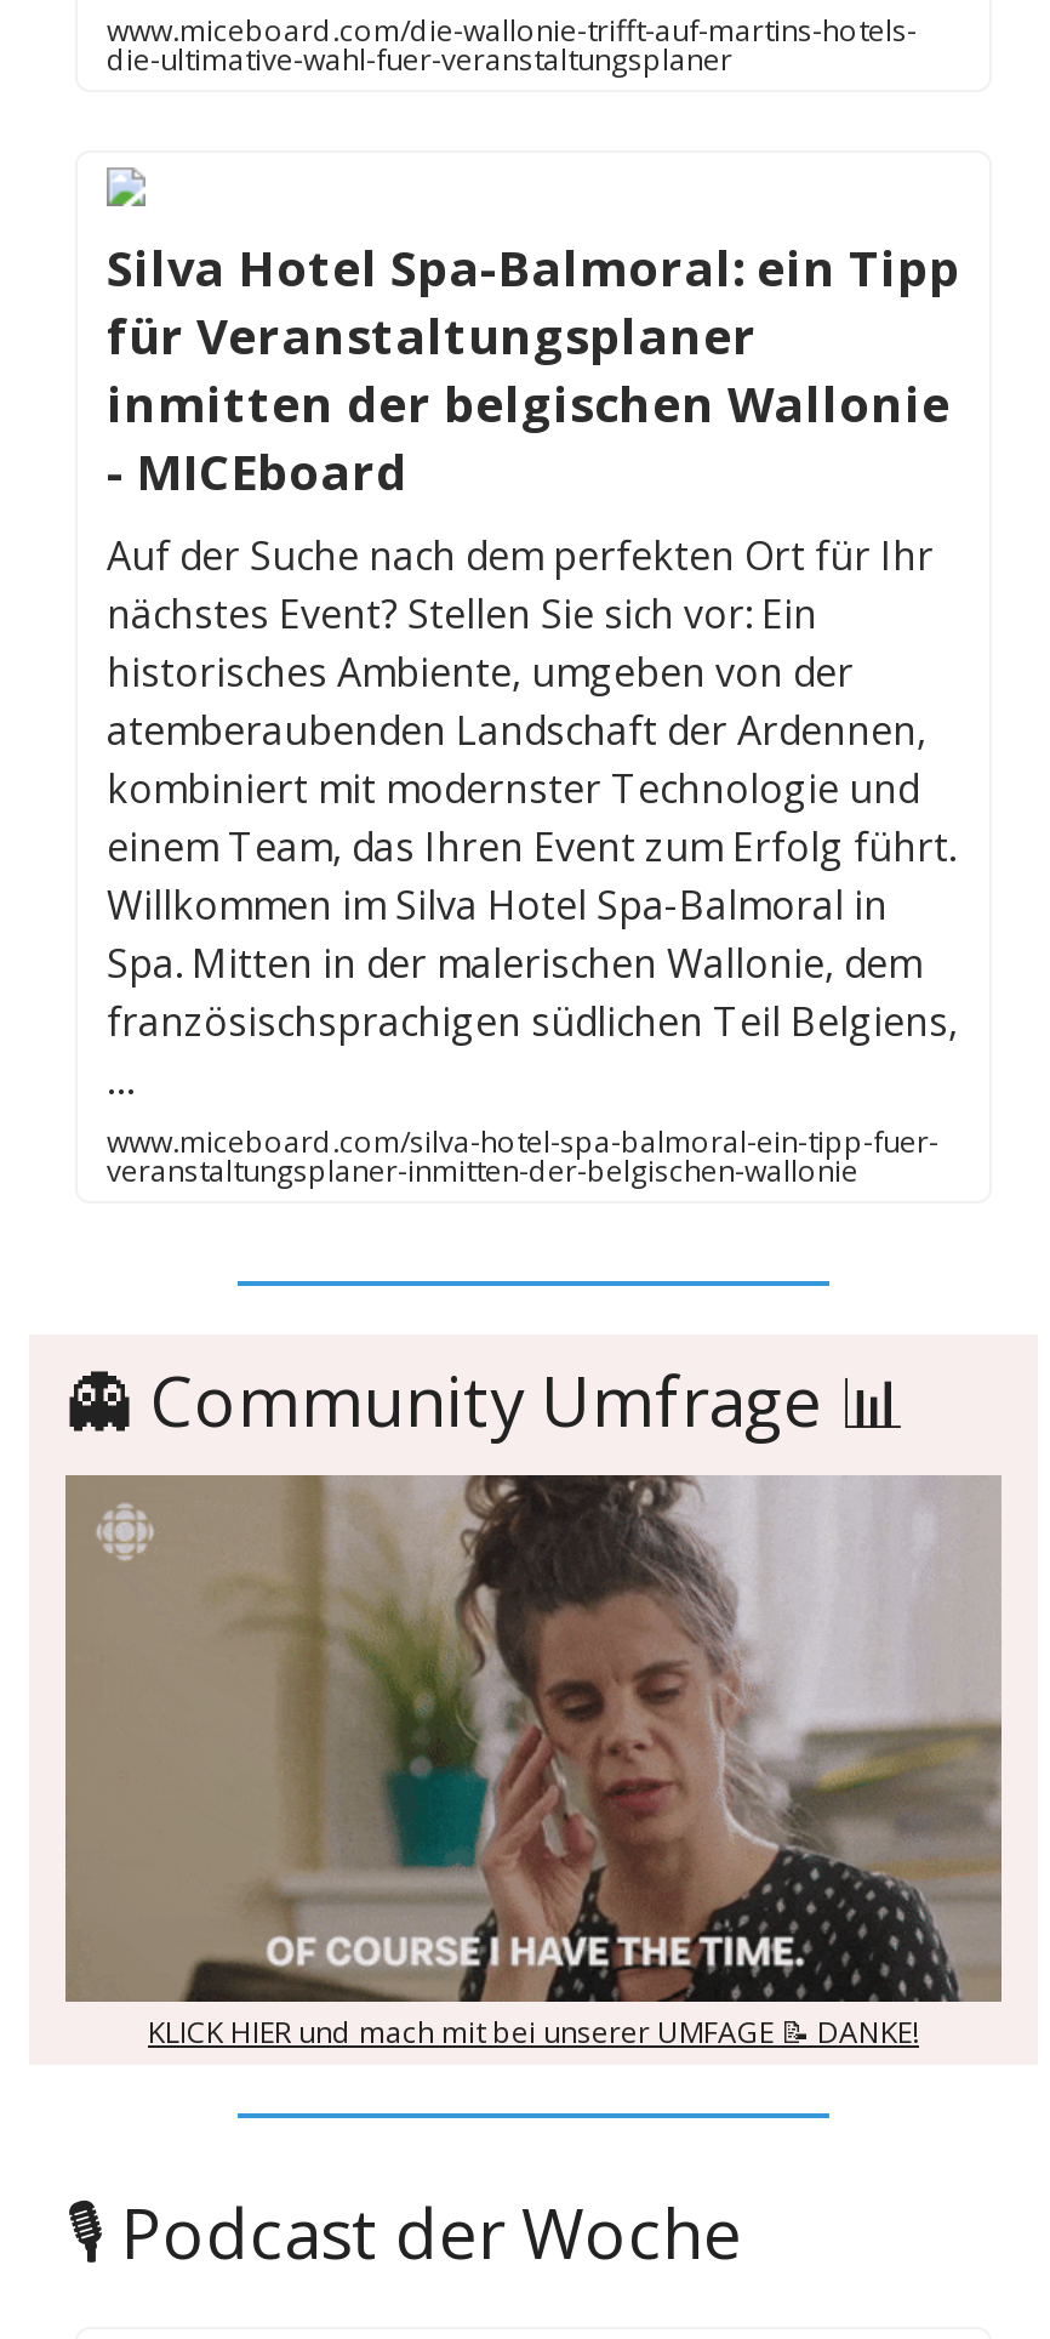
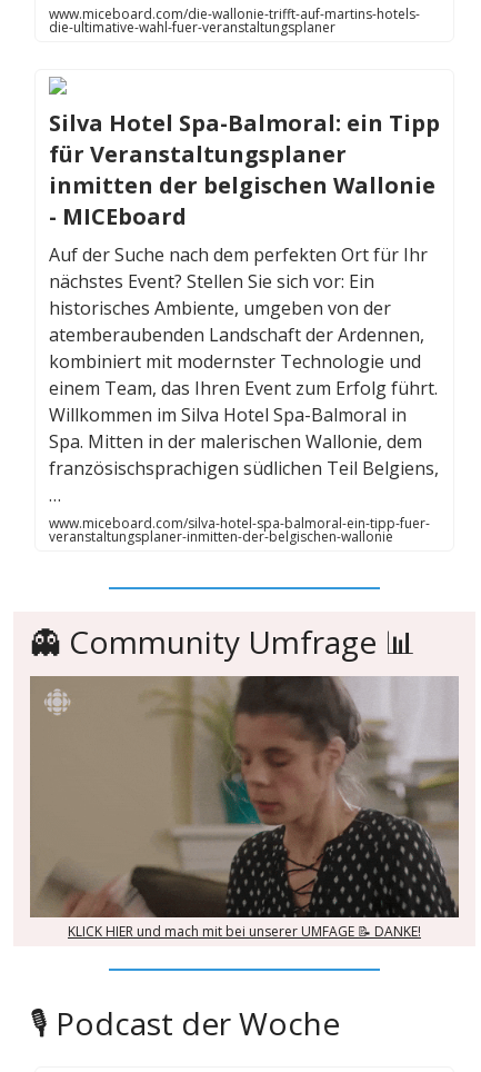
[95,1475,1002,2004] [image] -> [42,676,459,919] [image]

